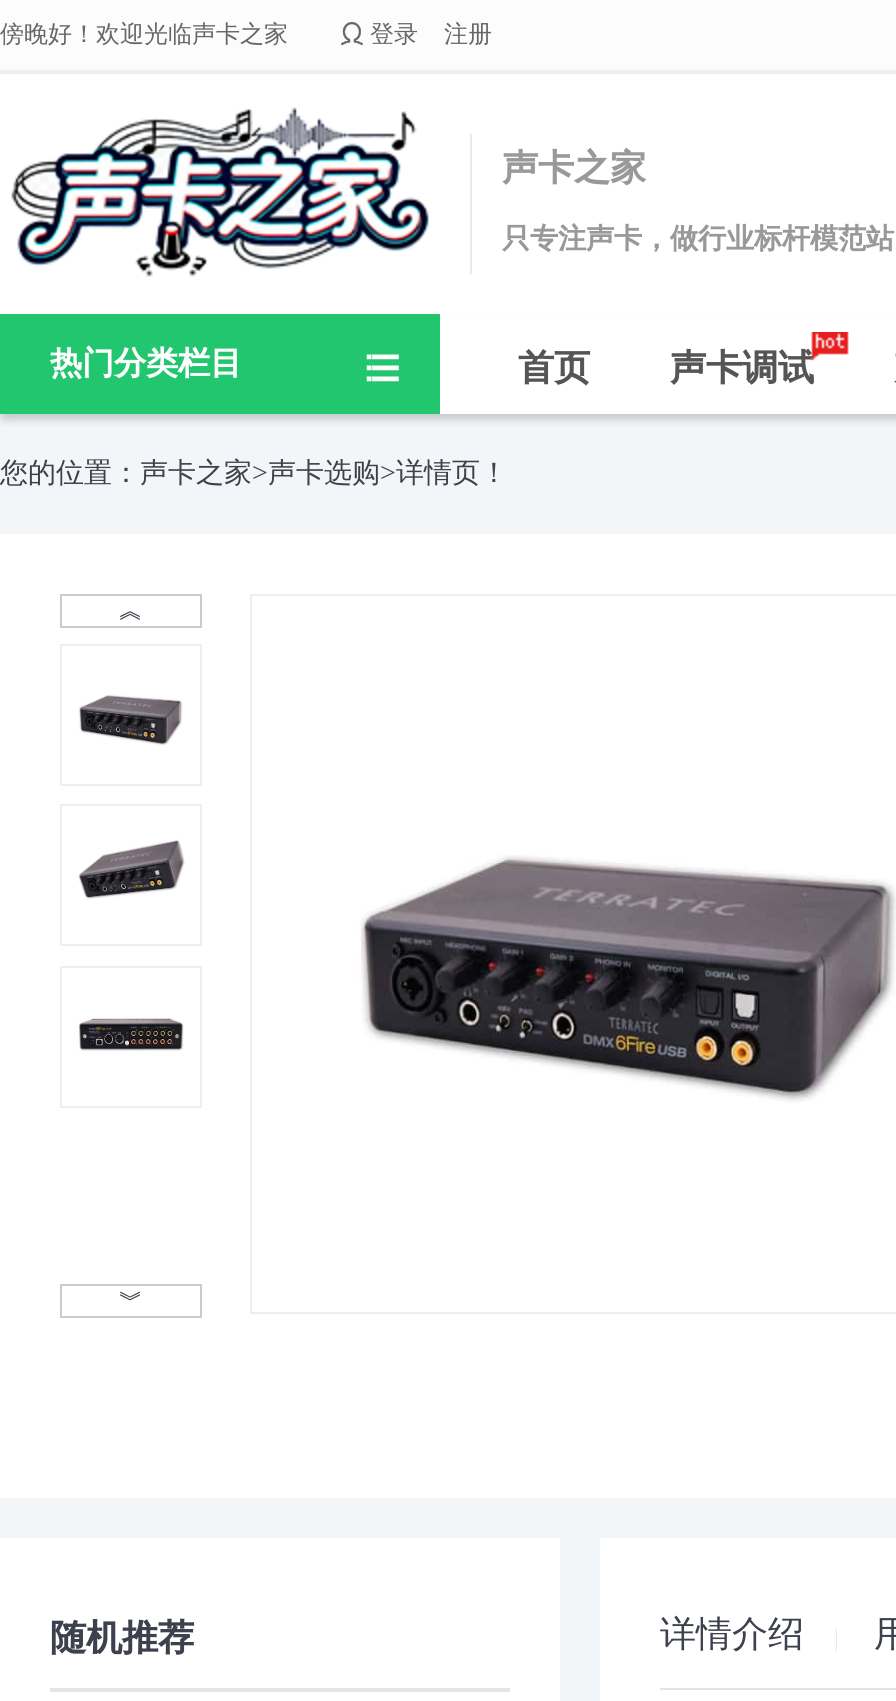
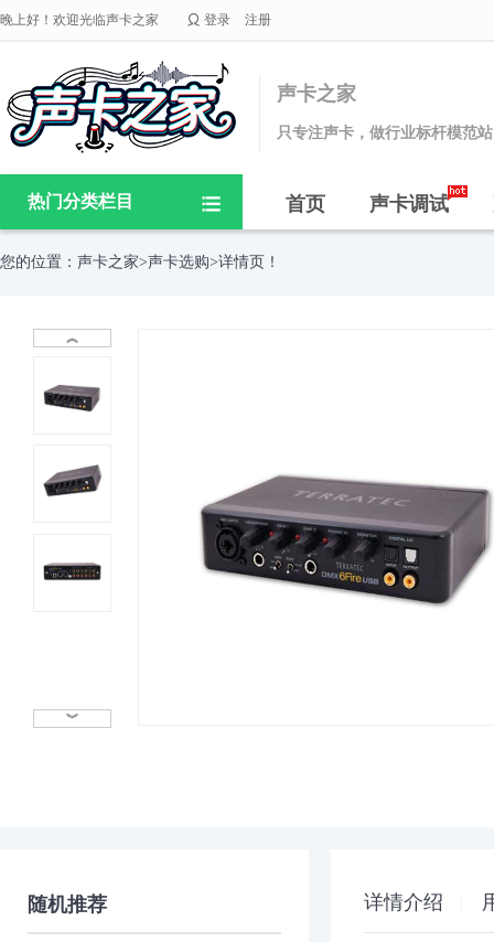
[0,20,288,48] 傍晚好！欢迎光临声卡之家 -> [0,12,159,28] 晚上好！欢迎光临声卡之家

